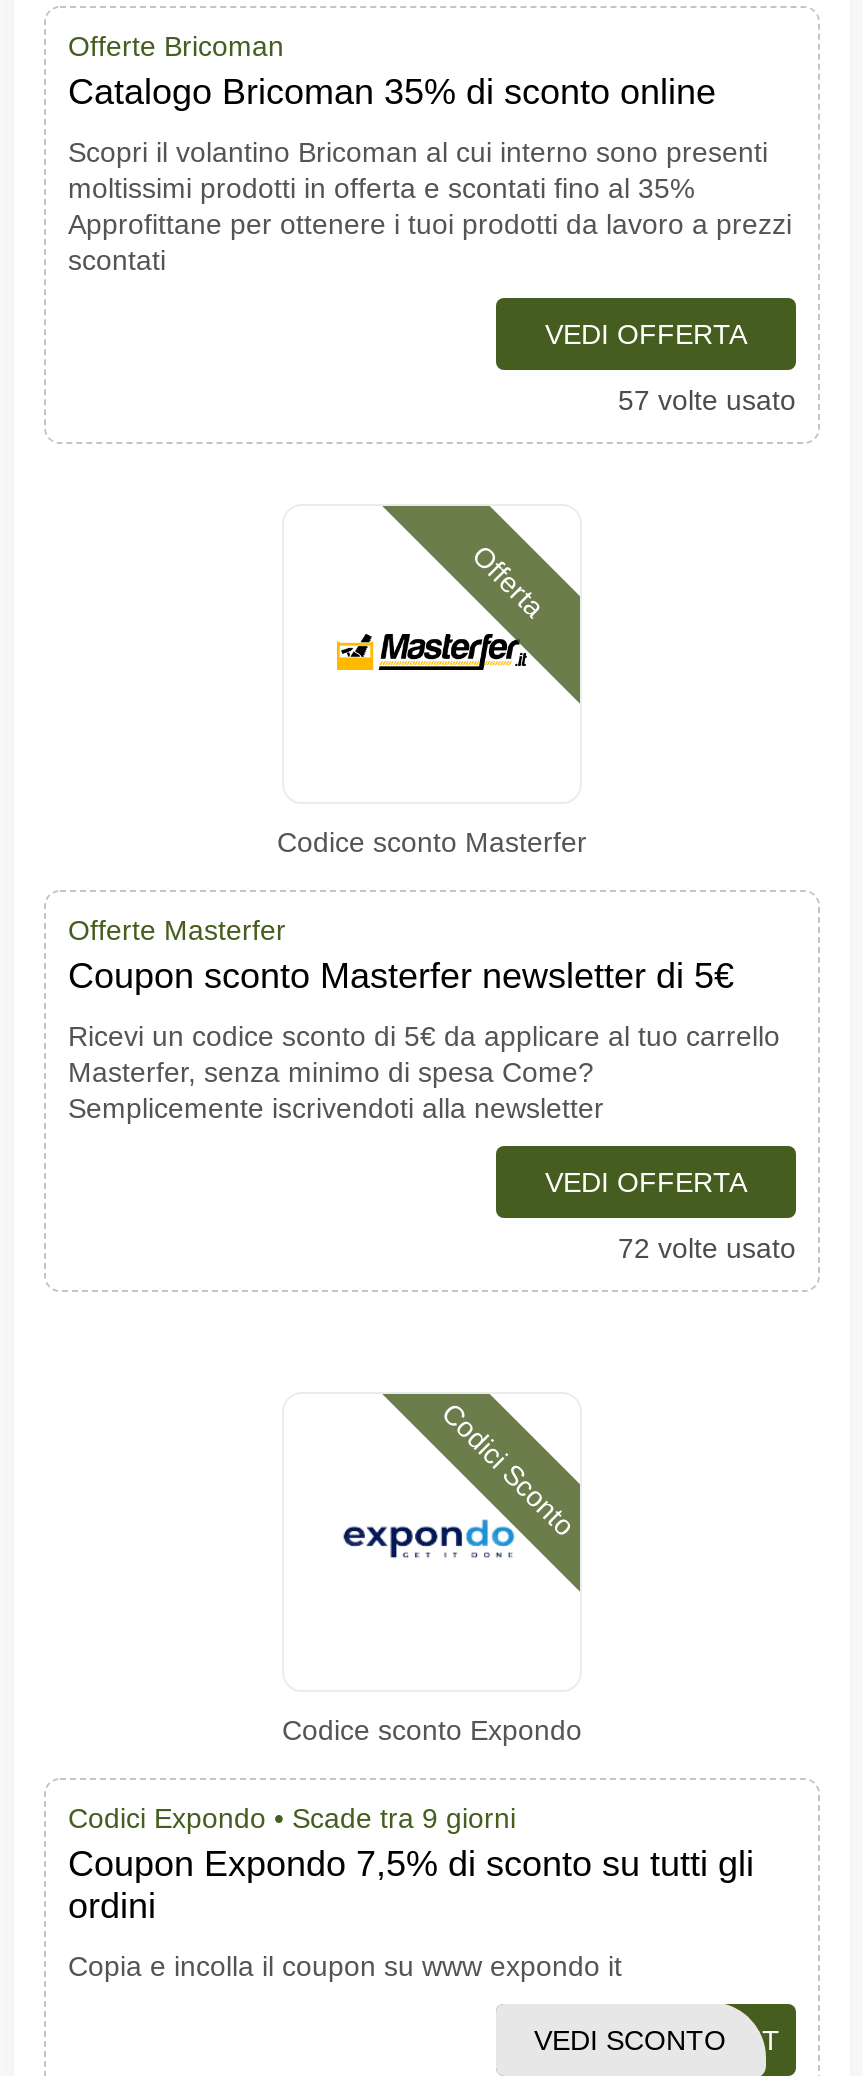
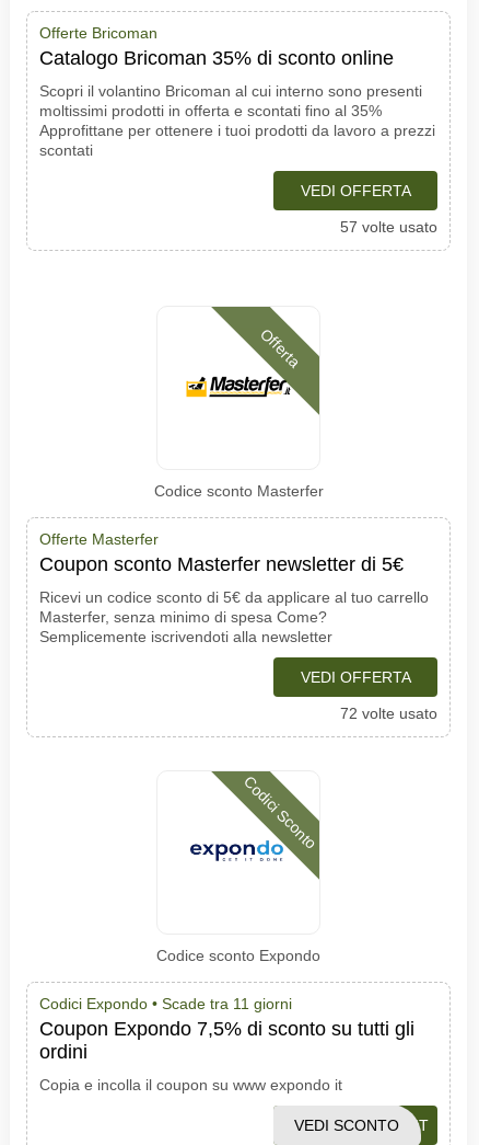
moved [68,826,796,1264] -> [39,482,437,722]: Codice sconto Masterfer | Offerte Masterfer | Coupon sconto Masterfer newsletter di 5€ | Ricevi un codice sconto di 5€ da applicare al tuo carrello | Masterfer, senza minimo di spesa Come? | Semplicemente iscrivendoti alla newsletter | VEDI OFFERTA | 72 volte usato
[68,1802,516,1834] Codici Expondo • Scade tra 9 giorni -> [39,995,292,1012] Codici Expondo • Scade tra 11 giorni

